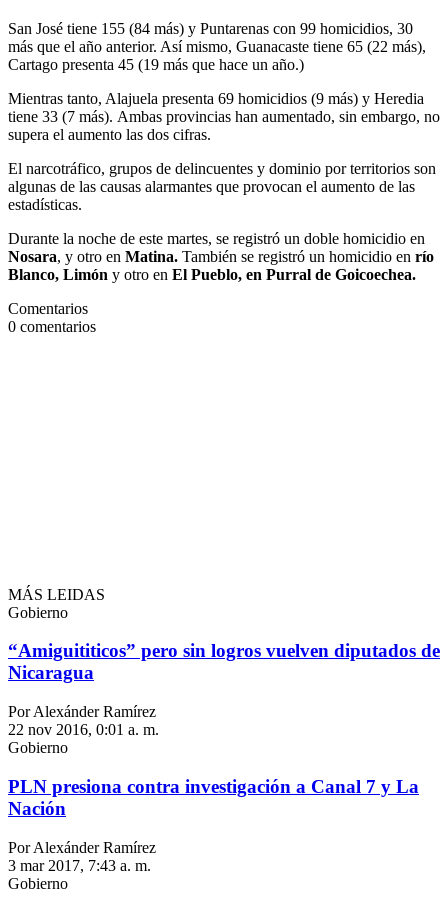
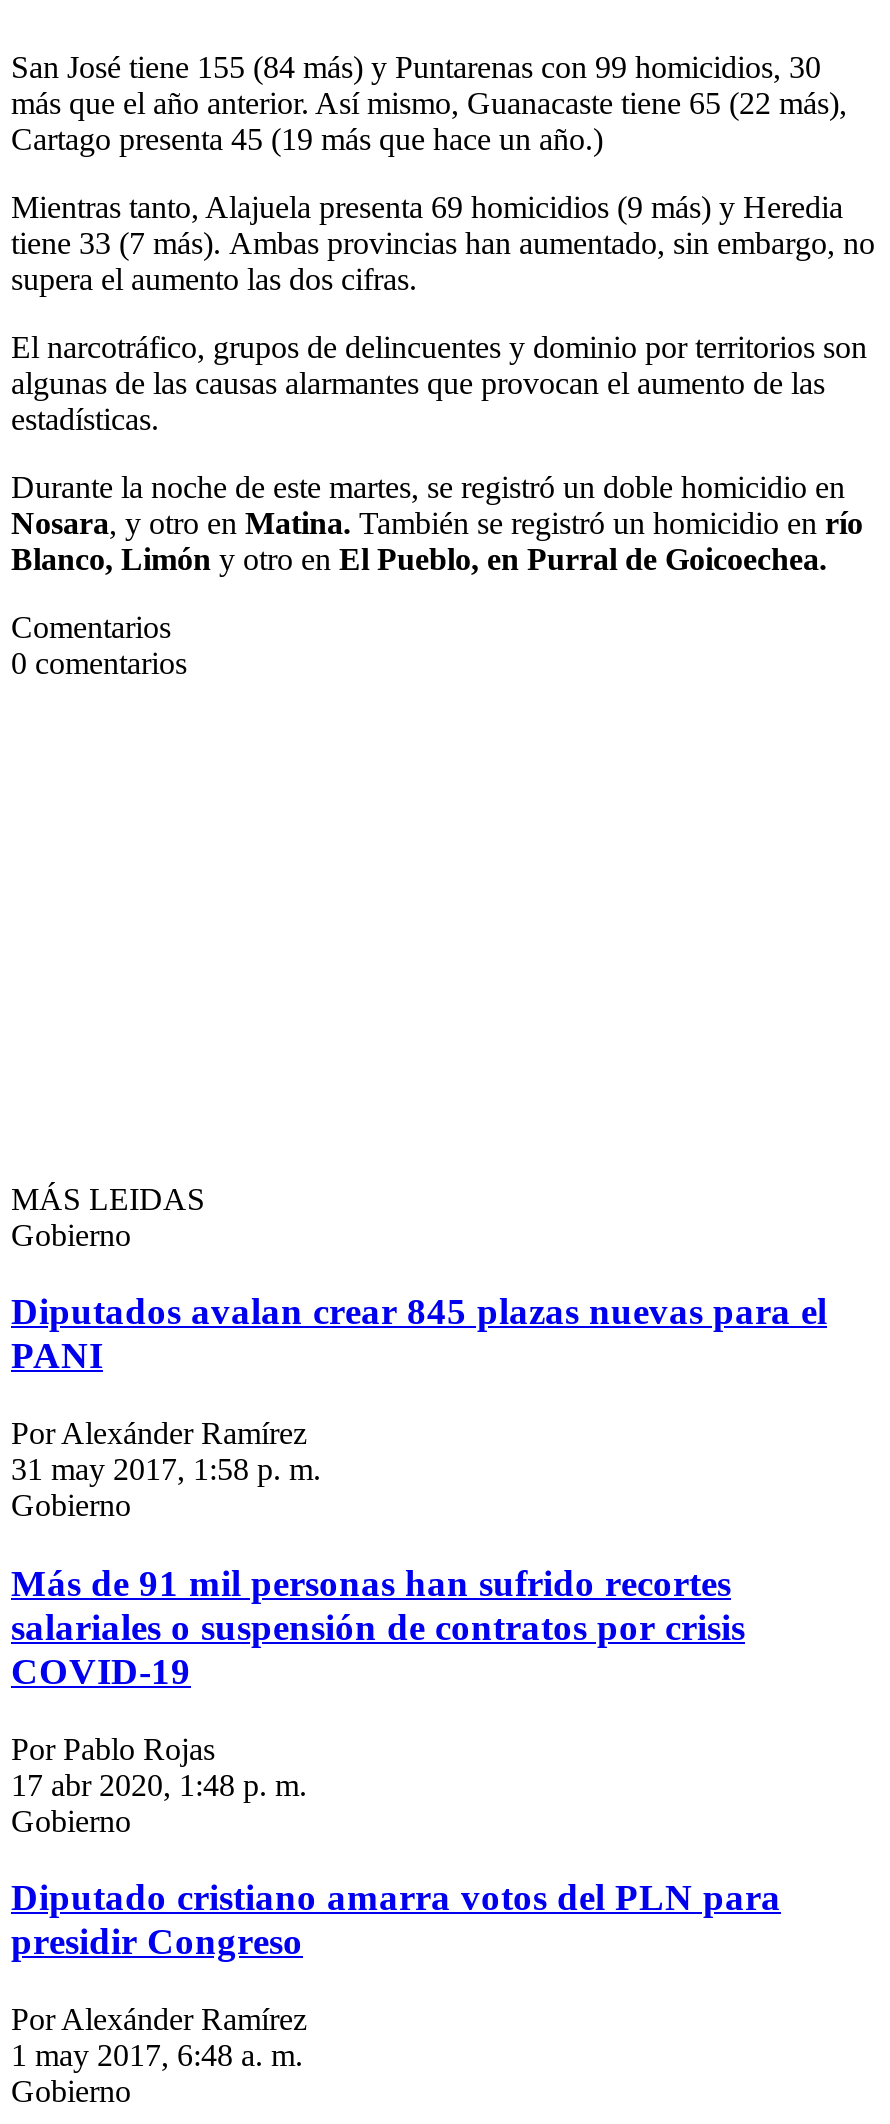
[8,640,440,683] “Amiguititicos” pero sin logros vuelven diputados de | Nicaragua -> [11,1291,827,1377] Diputados avalan crear 845 plazas nuevas para el | PANI
[8,721,159,738] 22 nov 2016, 0:01 a. m. -> [11,1452,321,1486] 31 may 2017, 1:58 p. m.
[8,776,419,819] PLN presiona contra investigación a Canal 7 y La | Nación -> [11,1562,781,1963] Más de 91 mil personas han sufrido recortes | salariales o suspensión de contratos por crisis | COVID-19 | Por Pablo Rojas | 17 abr 2020, 1:48 p. m. | Gobierno | Diputado cristiano amarra votos del PLN para | presidir Congreso
[8,857,151,874] 3 mar 2017, 7:43 a. m. -> [11,2038,303,2072] 1 may 2017, 6:48 a. m.

